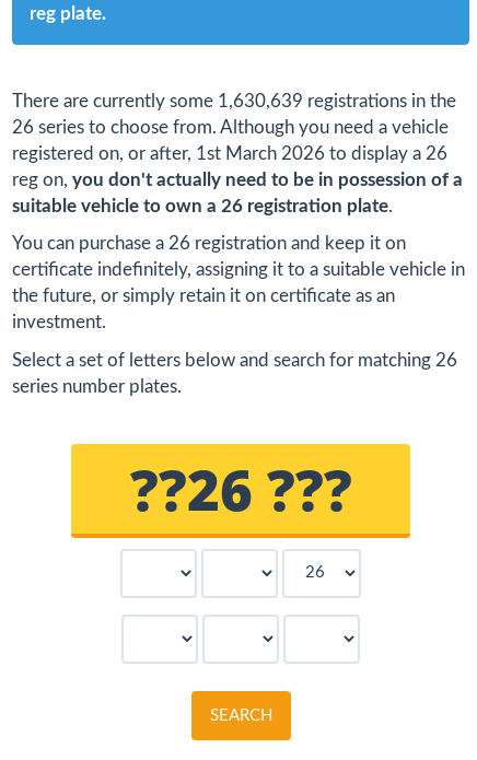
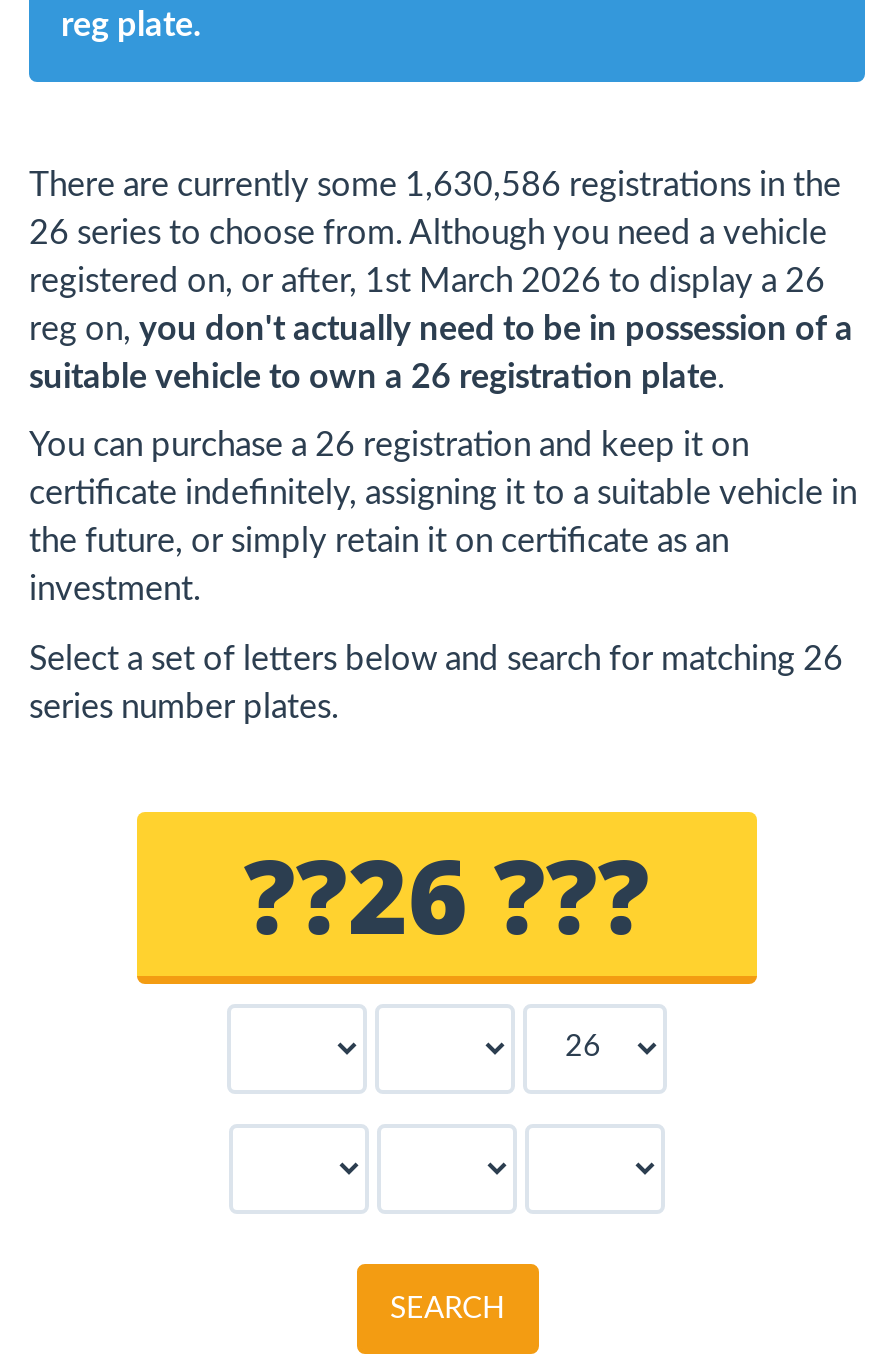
[12,91,456,110] There are currently some 1,630,639 registrations in the -> [29,167,841,201] There are currently some 1,630,586 registrations in the

